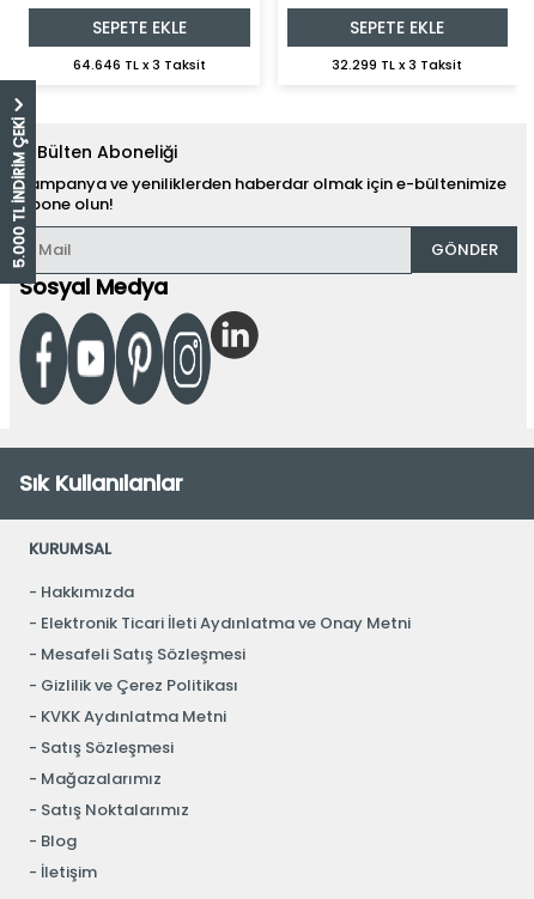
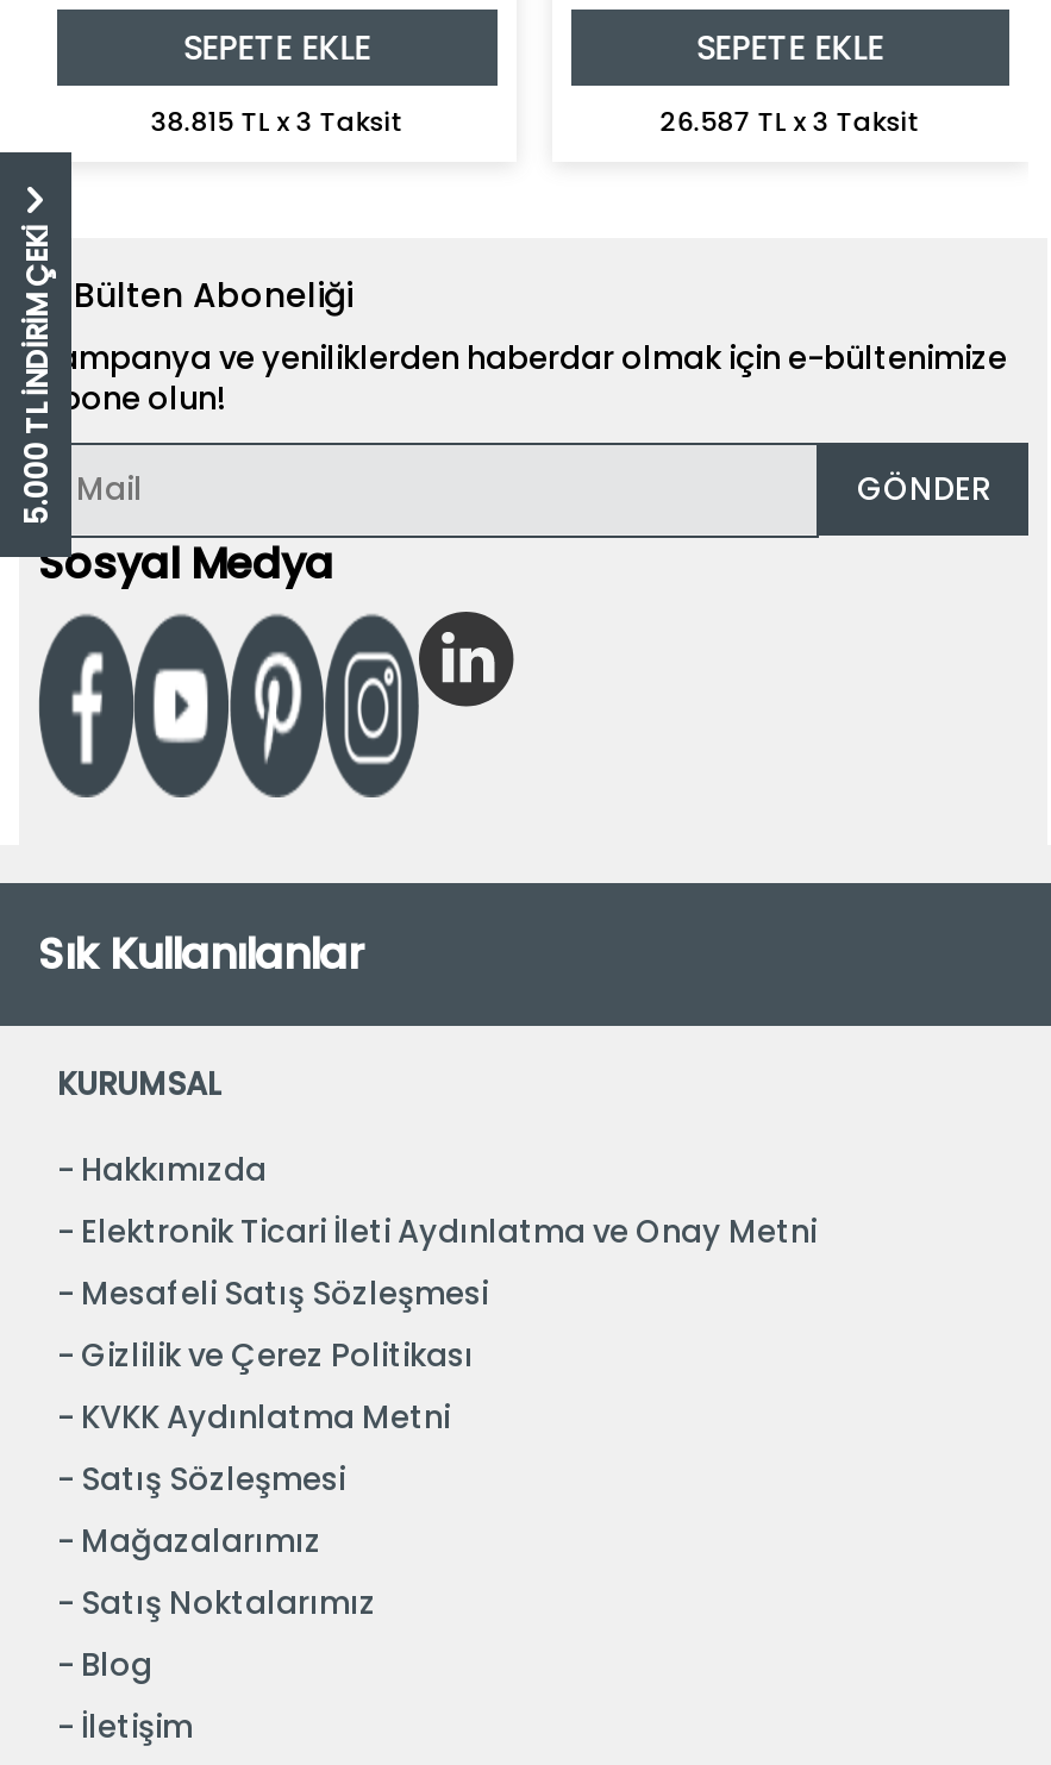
[73,54,206,74] 64.646 TL x 3 Taksit -> [150,101,403,139] 38.815 TL x 3 Taksit
[332,54,462,74] 32.299 TL x 3 Taksit -> [660,101,919,139] 26.587 TL x 3 Taksit

